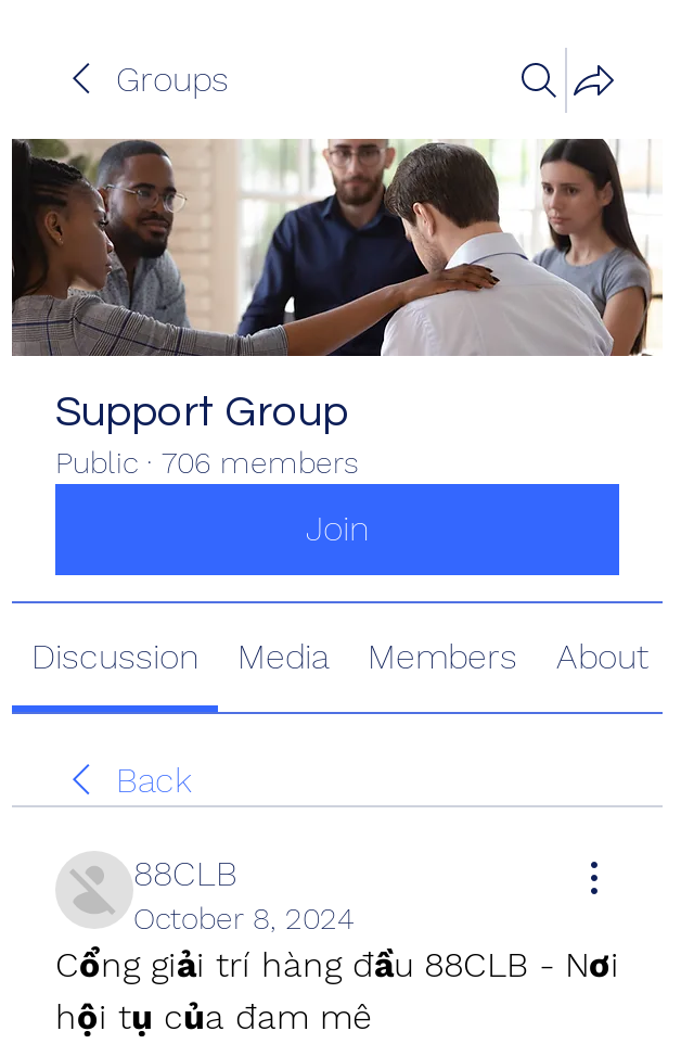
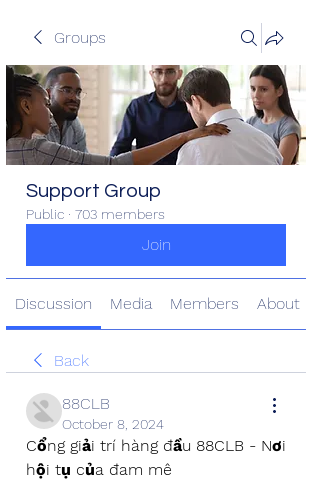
[55,445,359,480] Public · 706 members -> [26,206,165,222] Public · 703 members

